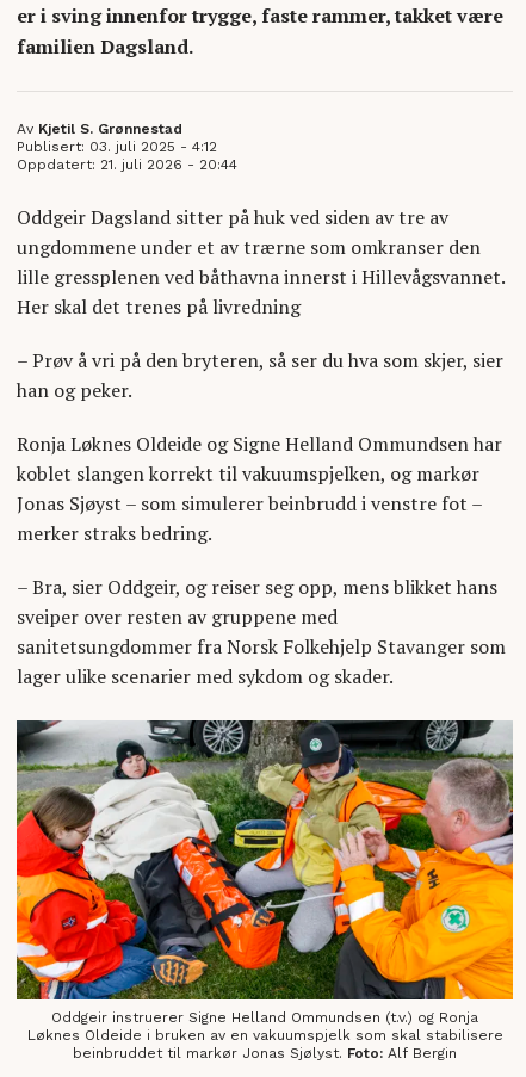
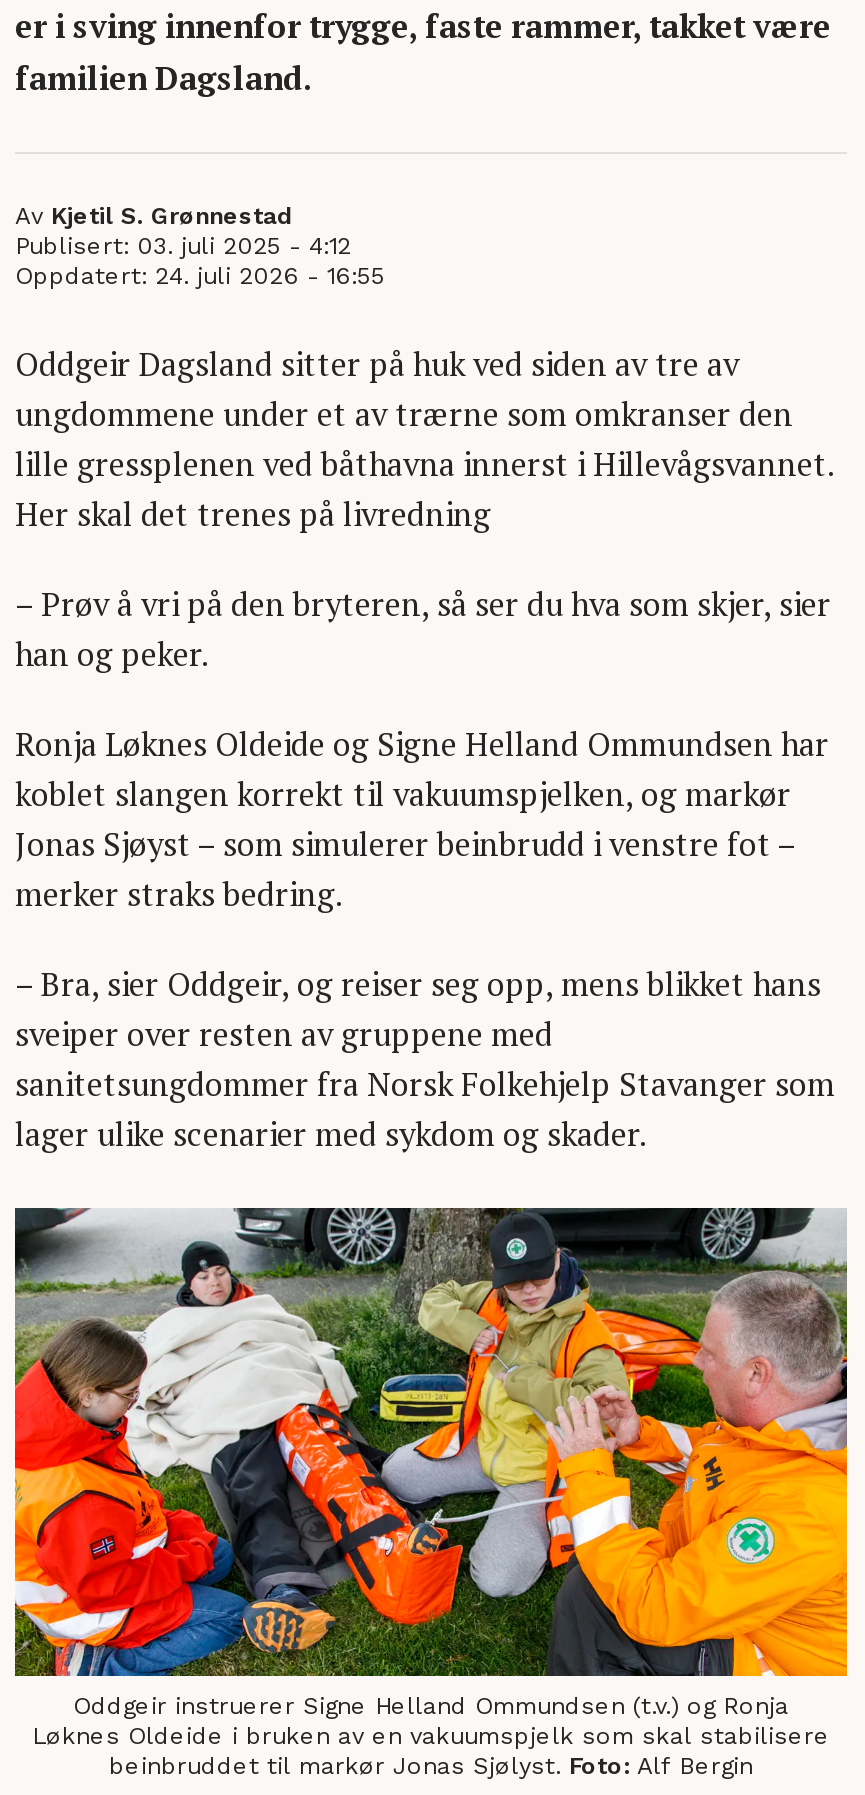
[17,156,237,173] Oppdatert: 21. juli 2026 - 20:44 -> [15,262,385,290] Oppdatert: 24. juli 2026 - 16:55

